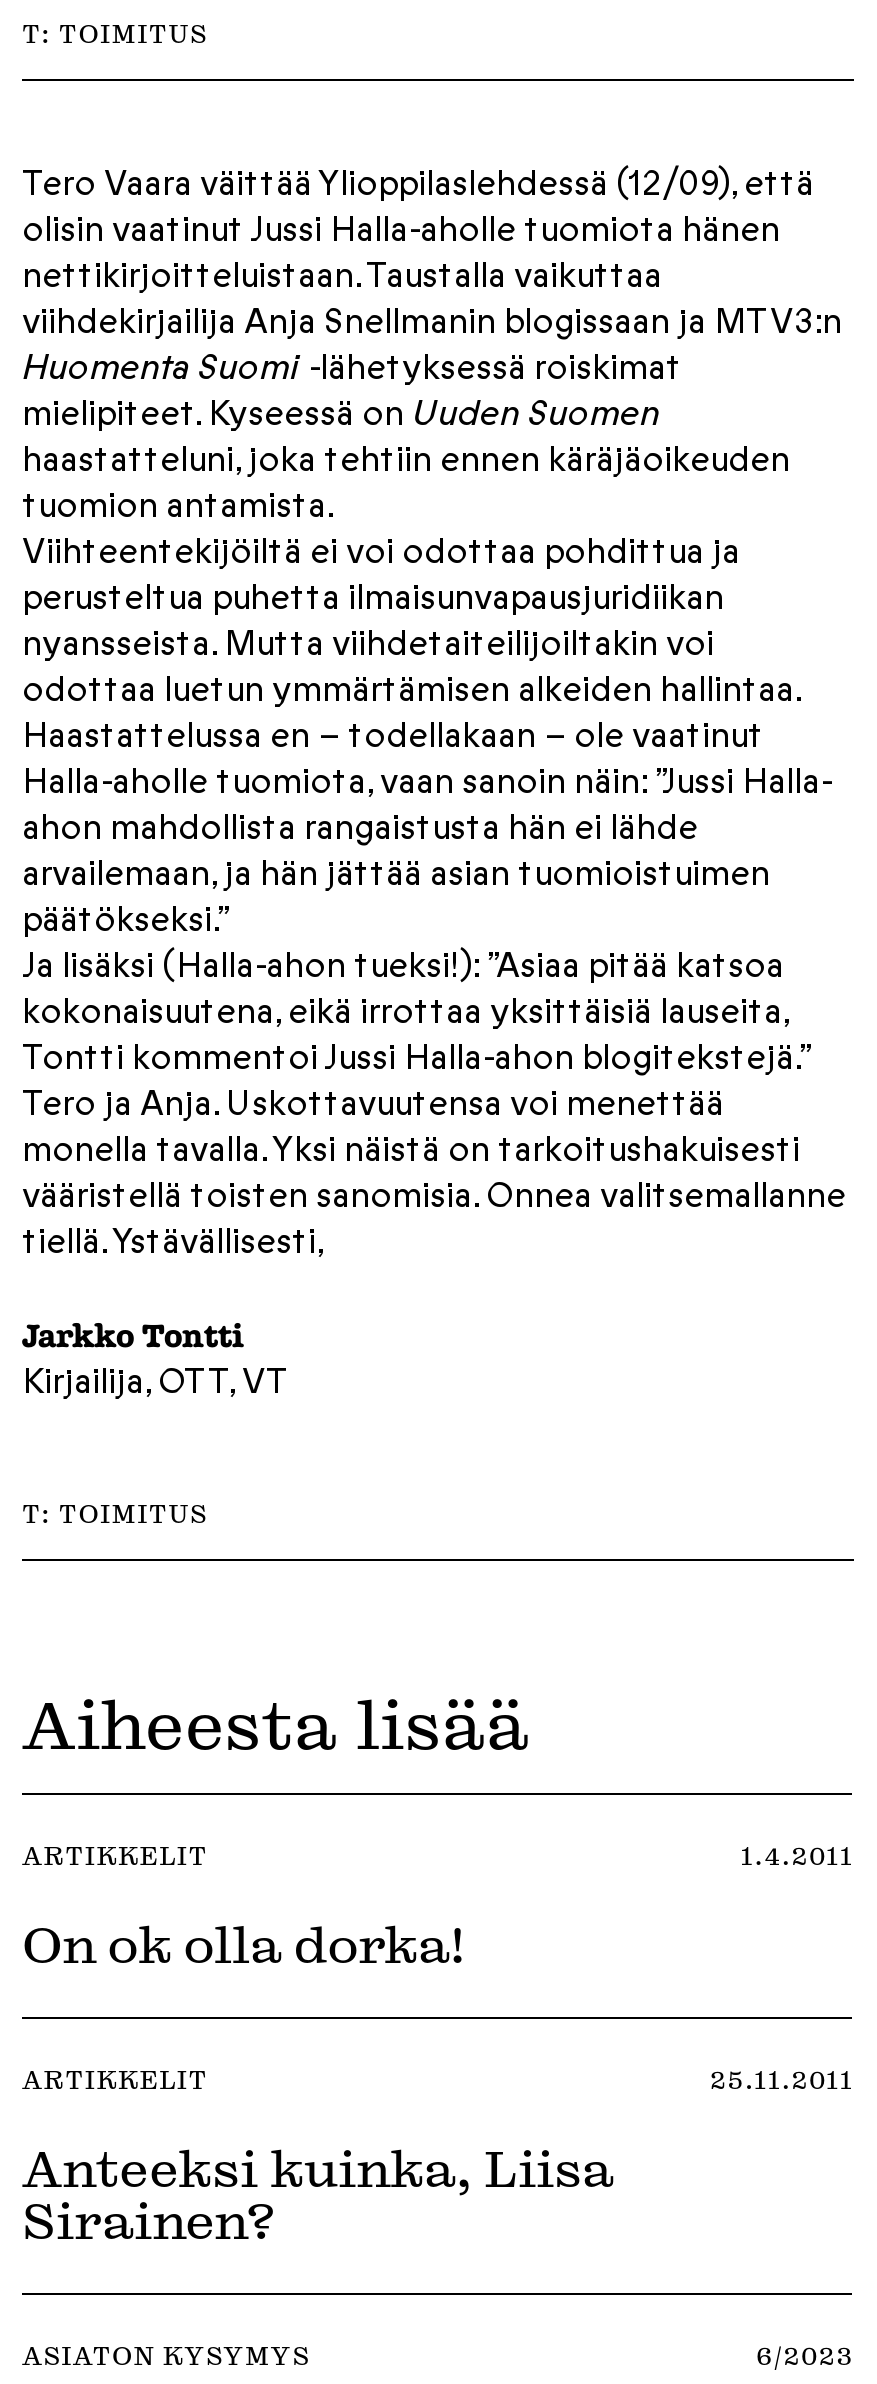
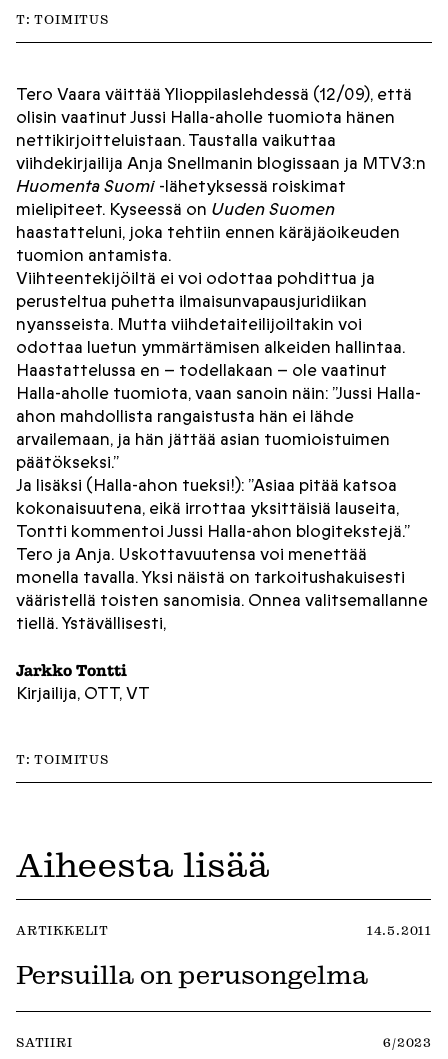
[22,1839,854,2371] 1.4.2011 | On ok olla dorka! | ARTIKKELIT | 25.11.2011 | Anteeksi kuinka, Liisa | Sirainen? | ASIATON KYSYMYS -> [16,922,432,1050] 14.5.2011 | Persuilla on perusongelma | SATIIRI

